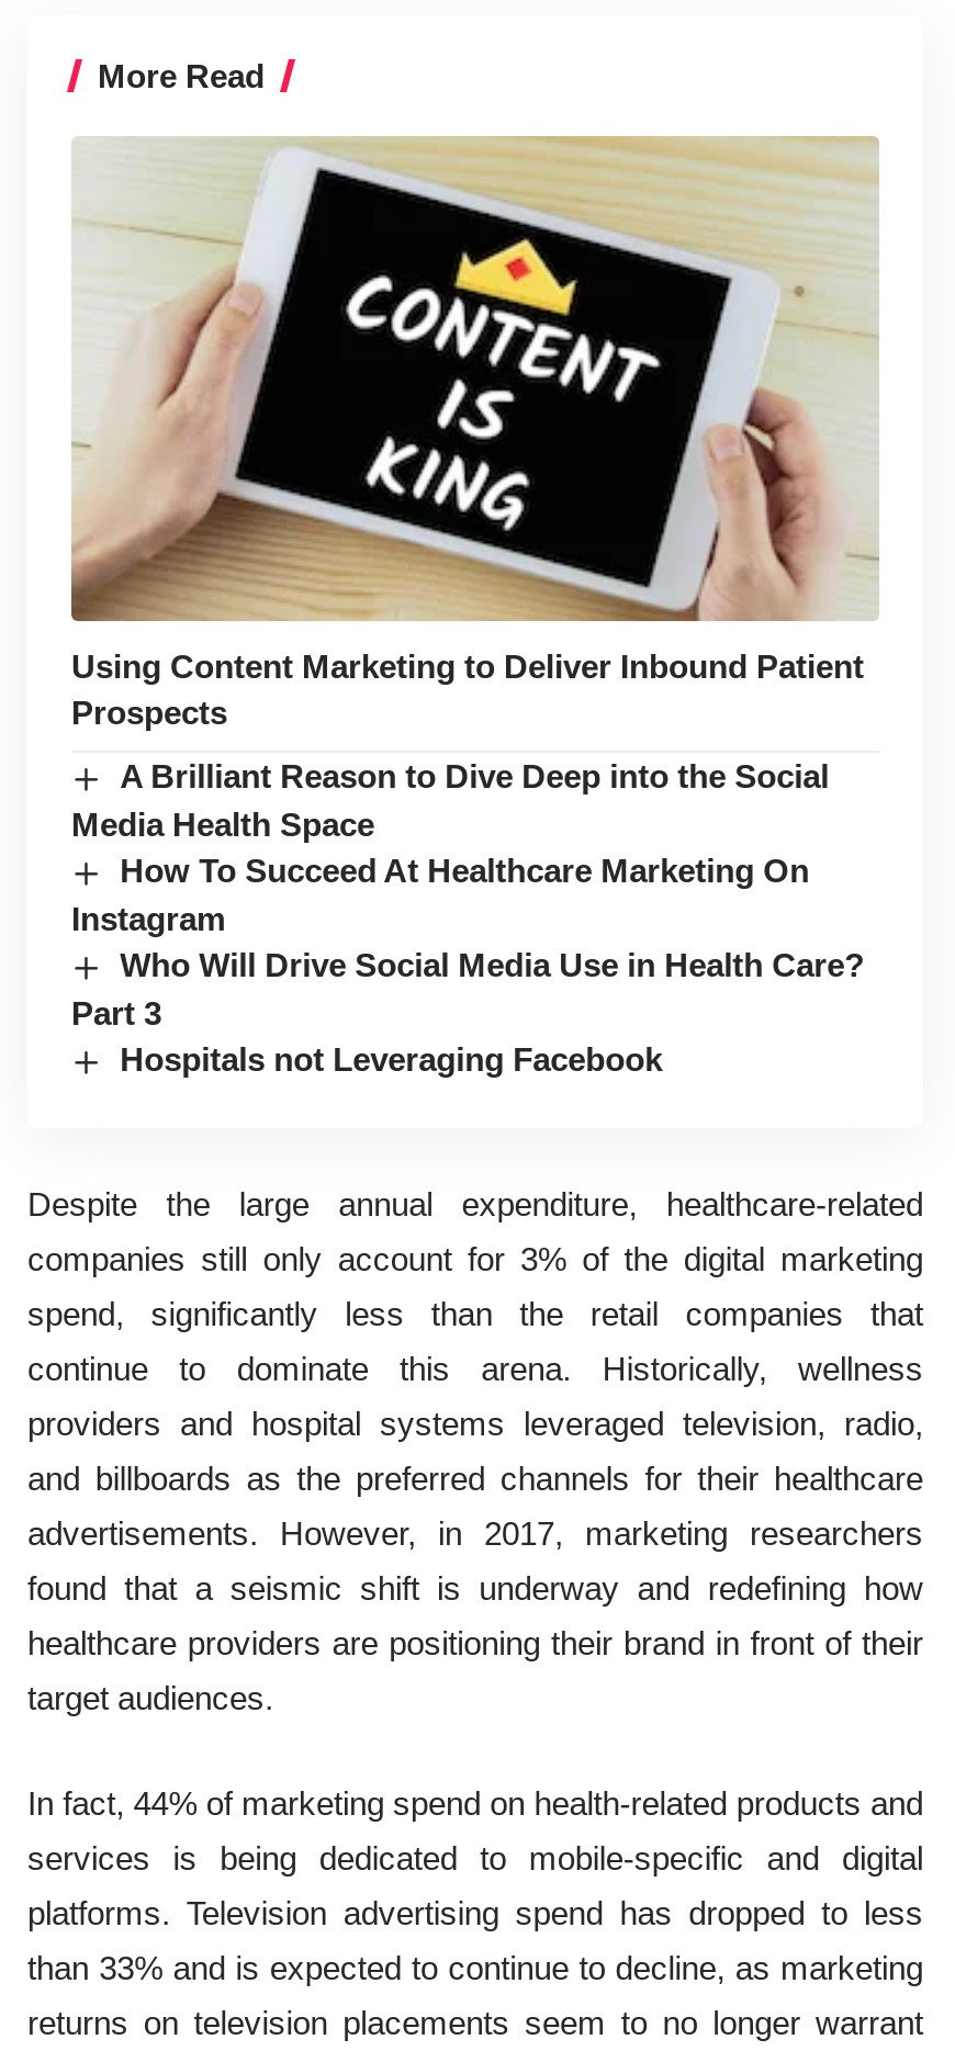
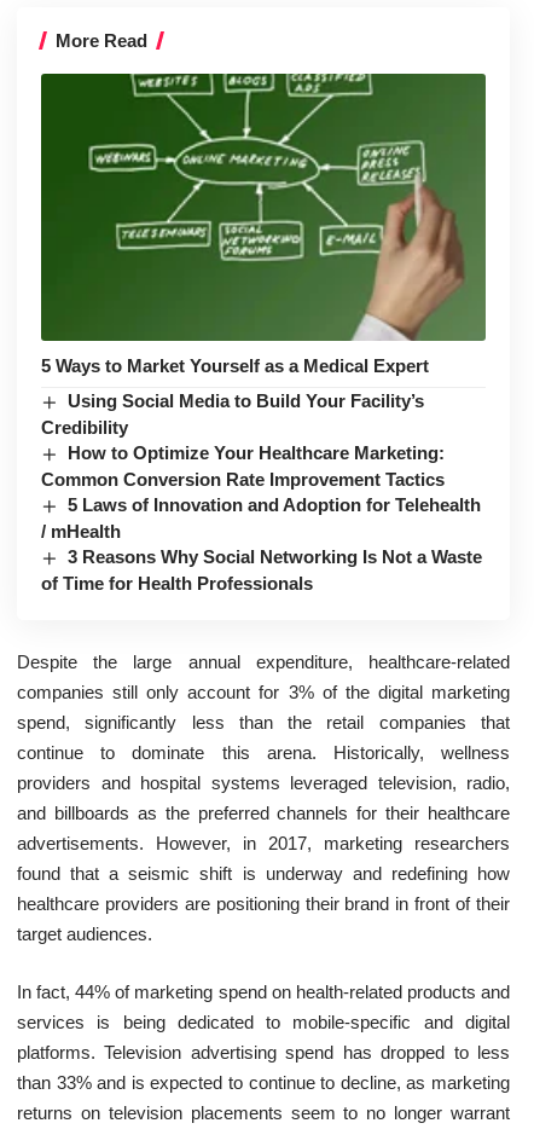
[69,136,877,730] [image] | Using Content Marketing to Deliver Inbound Patient | Prospects -> [40,73,486,376] [image] | 5 Ways to Market Yourself as a Medical Expert
[71,757,864,1077] A Brilliant Reason to Dive Deep into the Social | Media Health Space | How To Succeed At Healthcare Marketing On | Instagram | Who Will Drive Social Media Use in Health Care? | Part 3 | Hospitals not Leveraging Facebook -> [41,390,482,594] Using Social Media to Build Your Facility’s | Credibility | How to Optimize Your Healthcare Marketing: | Common Conversion Rate Improvement Tactics | 5 Laws of Innovation and Adoption for Telehealth | / mHealth | 3 Reasons Why Social Networking Is Not a Waste | of Time for Health Professionals

